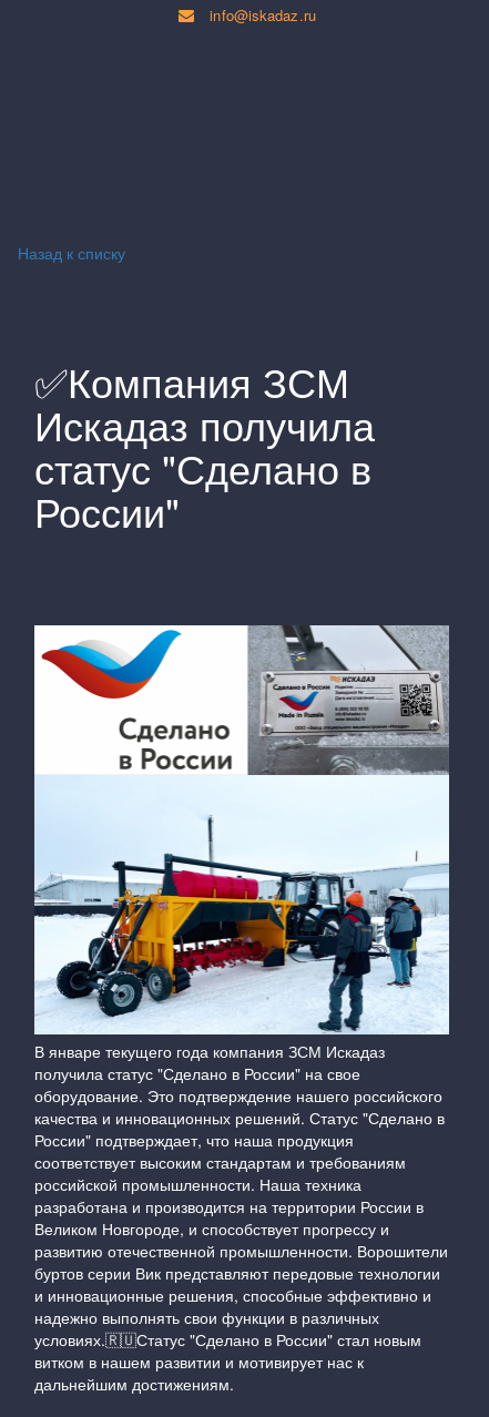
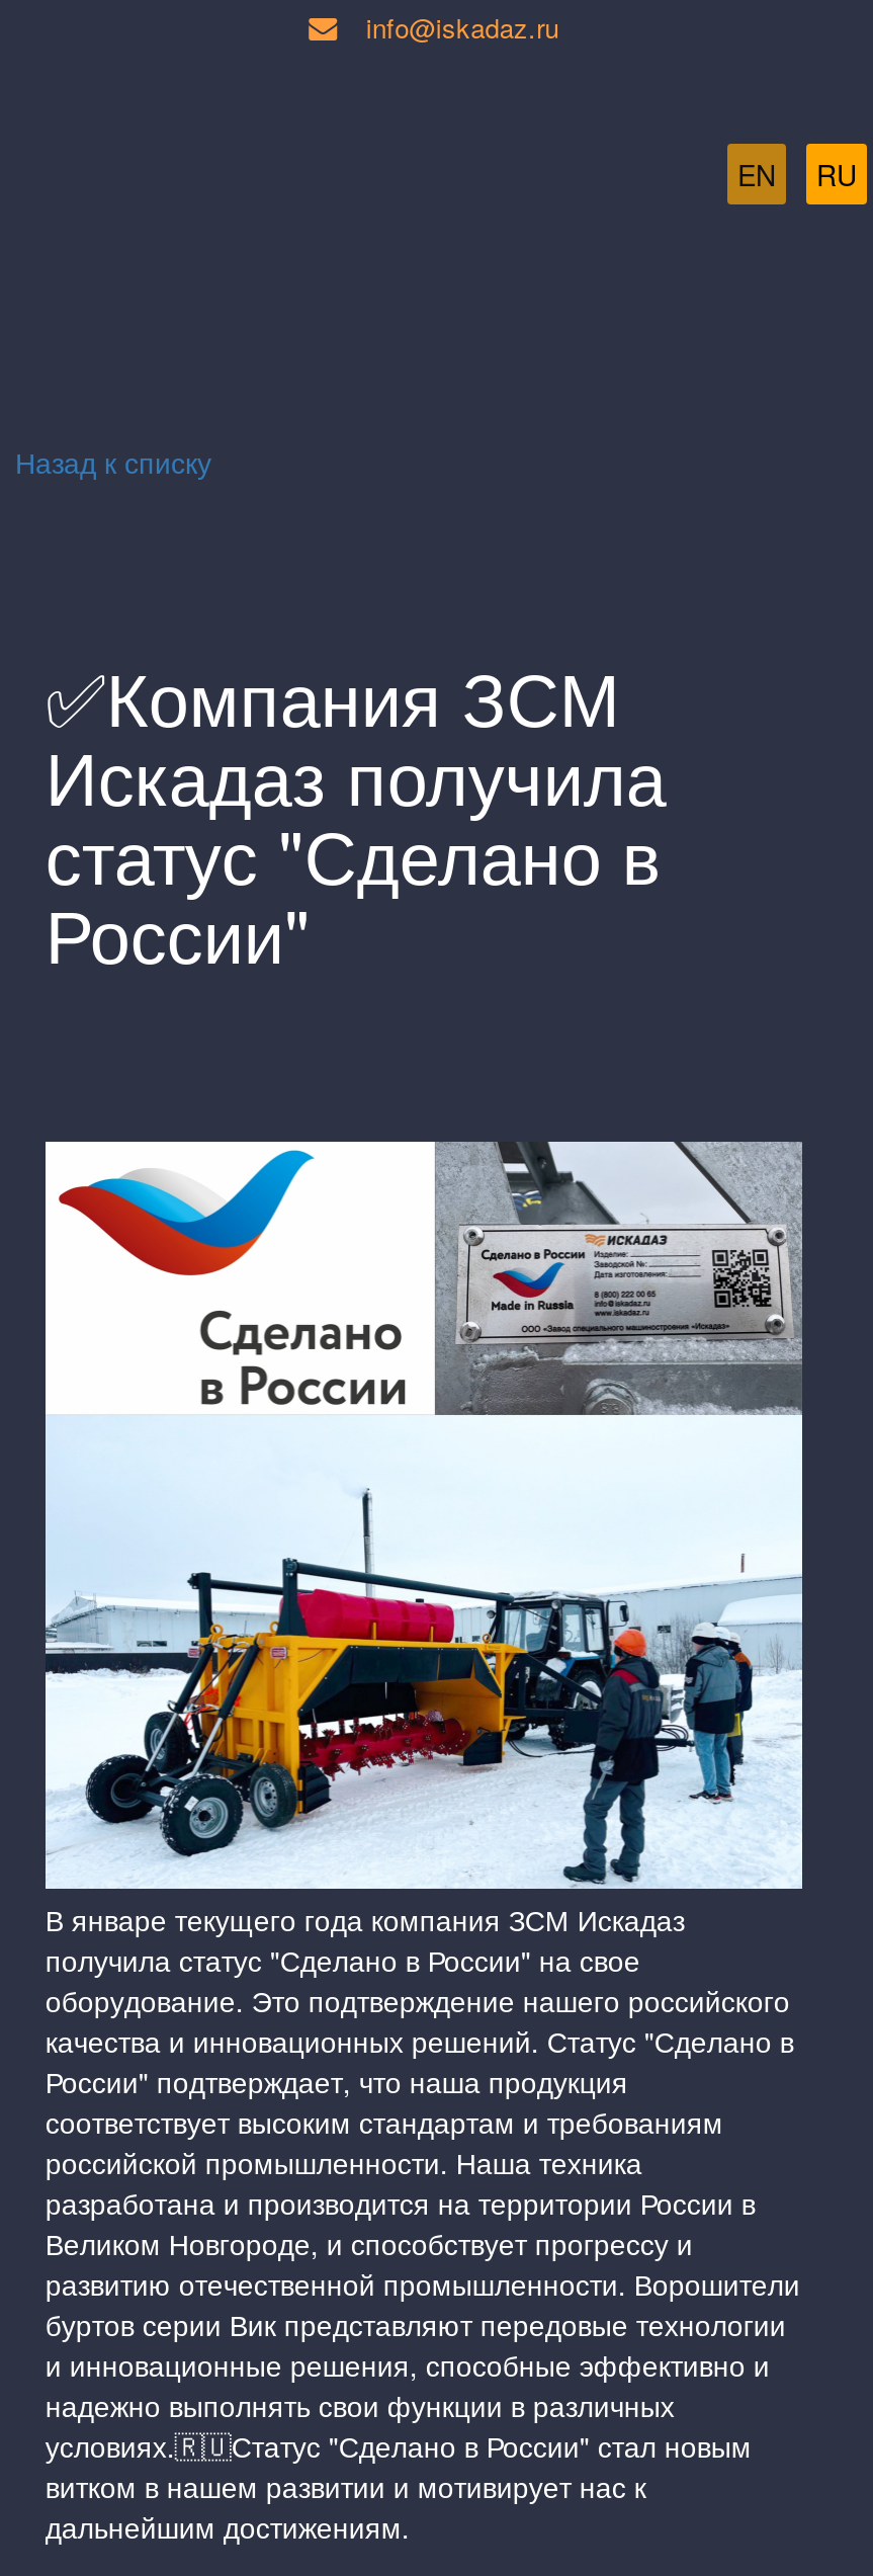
none -> [737,154,857,194] EN | RU

